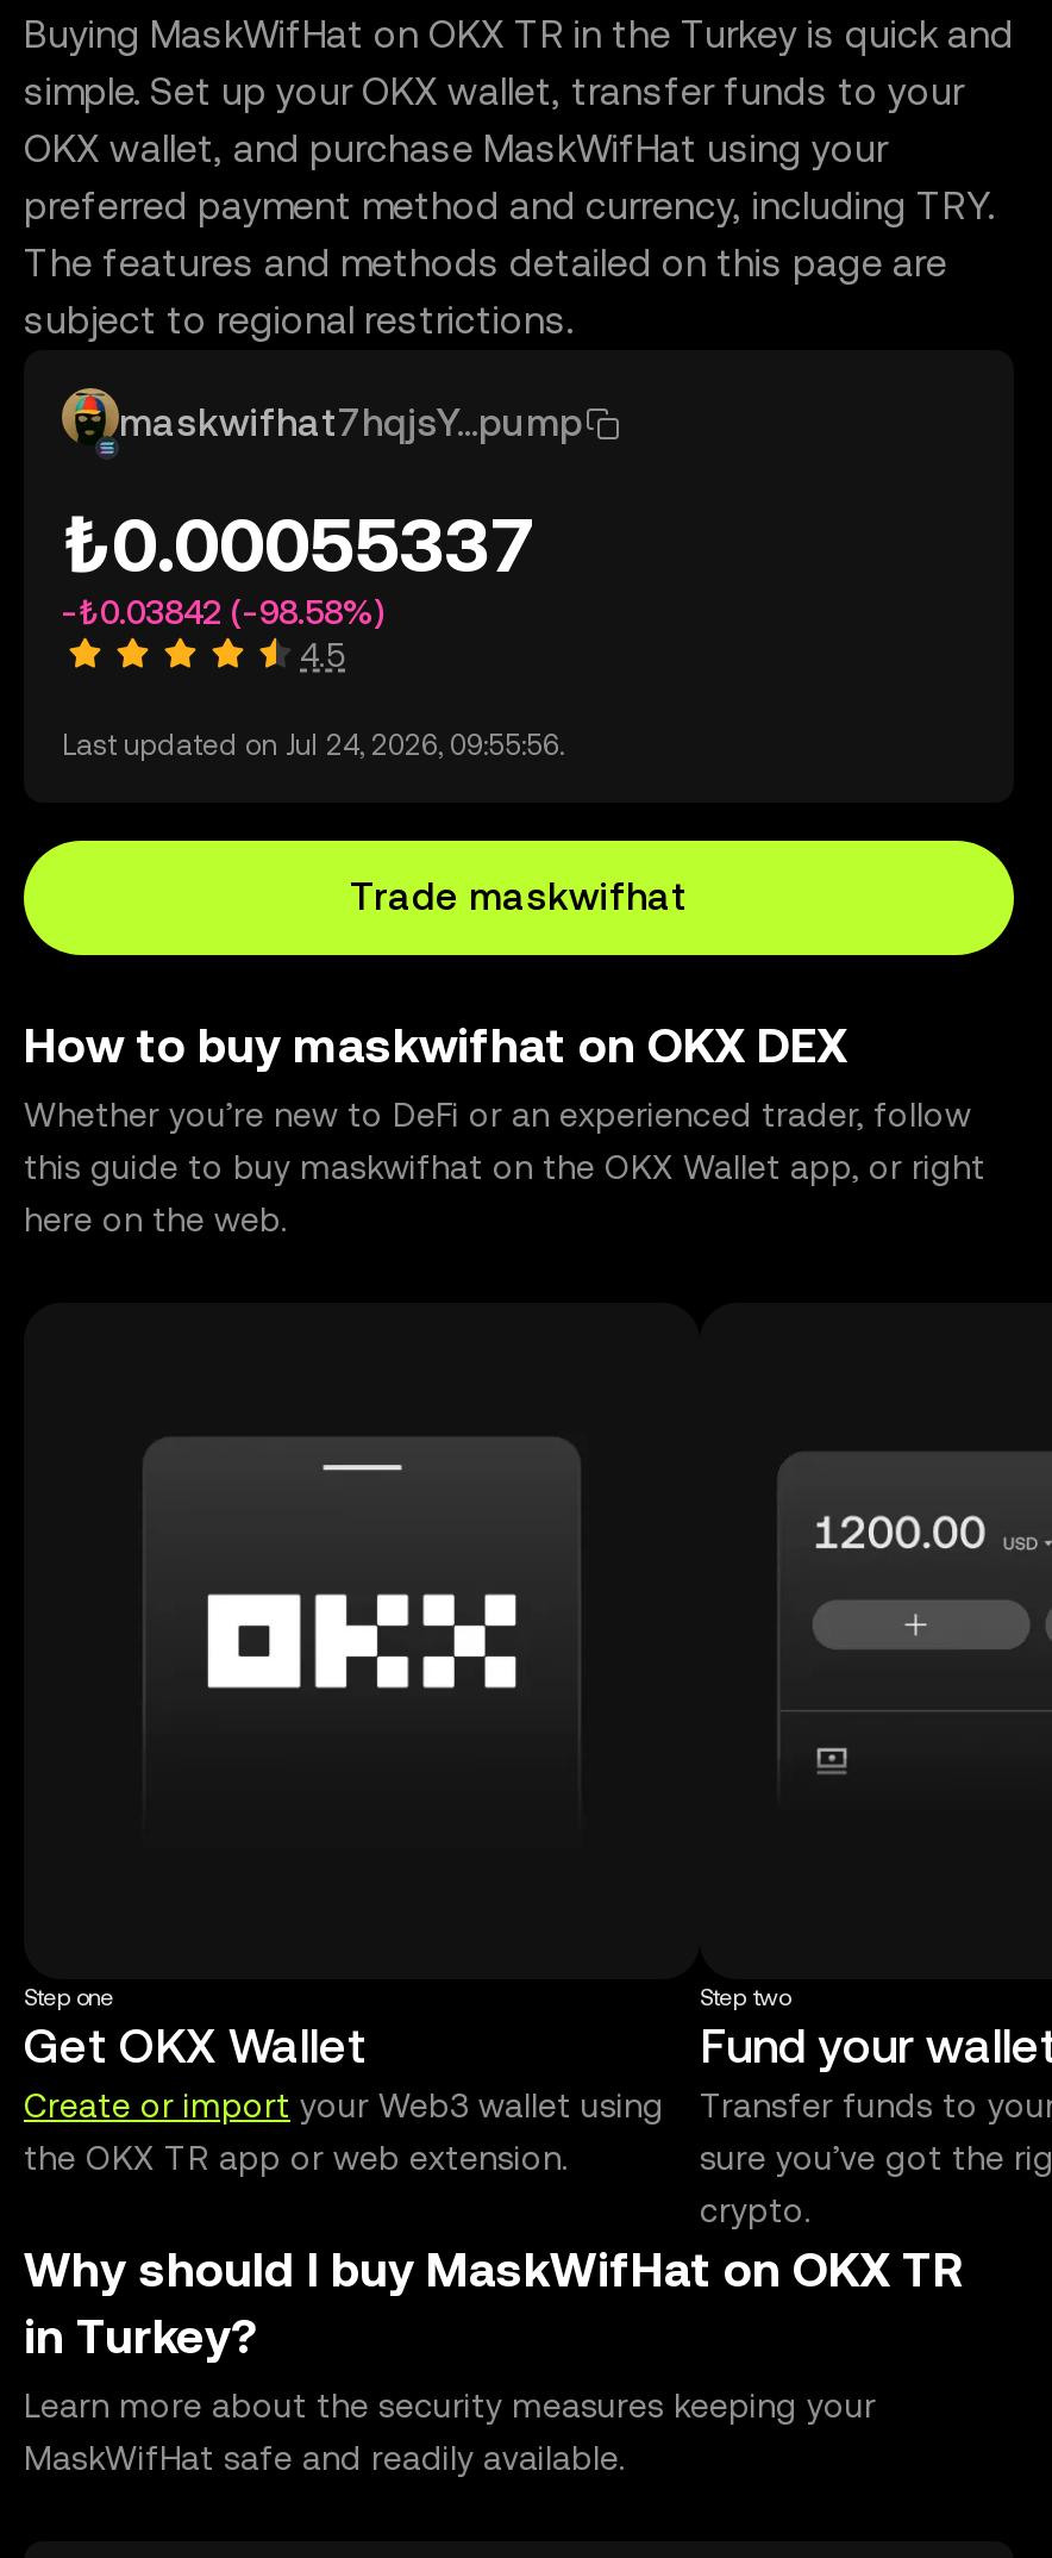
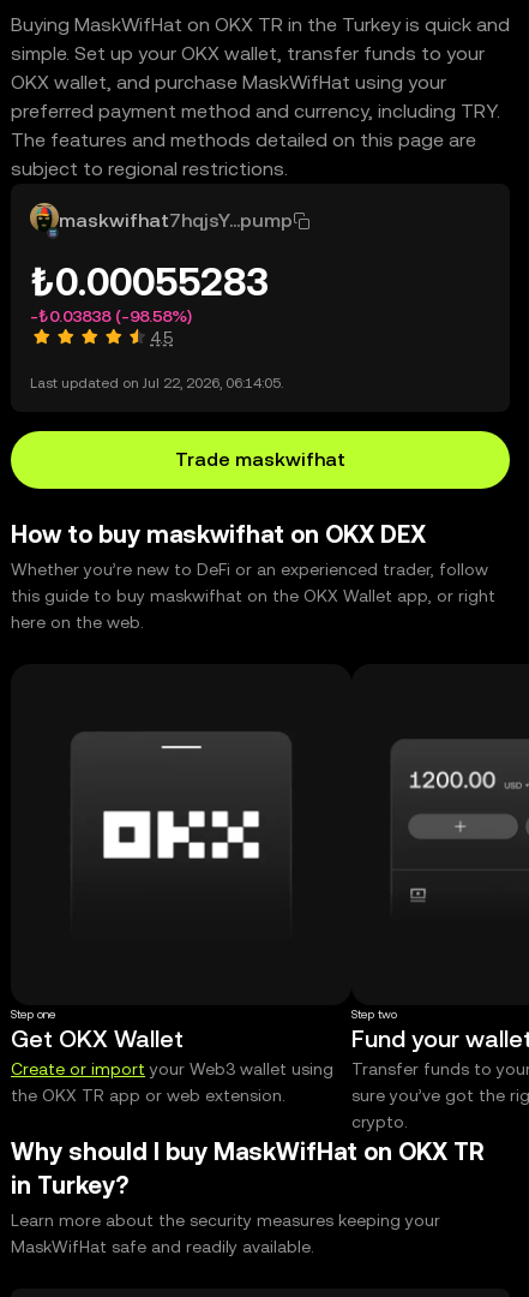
[62,500,536,588] ₺0.00055337 -> [30,259,269,304] ₺0.00055283
[62,593,383,631] -₺0.03842 (-98.58%) -> [30,306,192,325] -₺0.03838 (-98.58%)
[62,729,564,762] Last updated on Jul 24, 2026, 09:55:56. -> [30,375,283,392] Last updated on Jul 22, 2026, 06:14:05.

